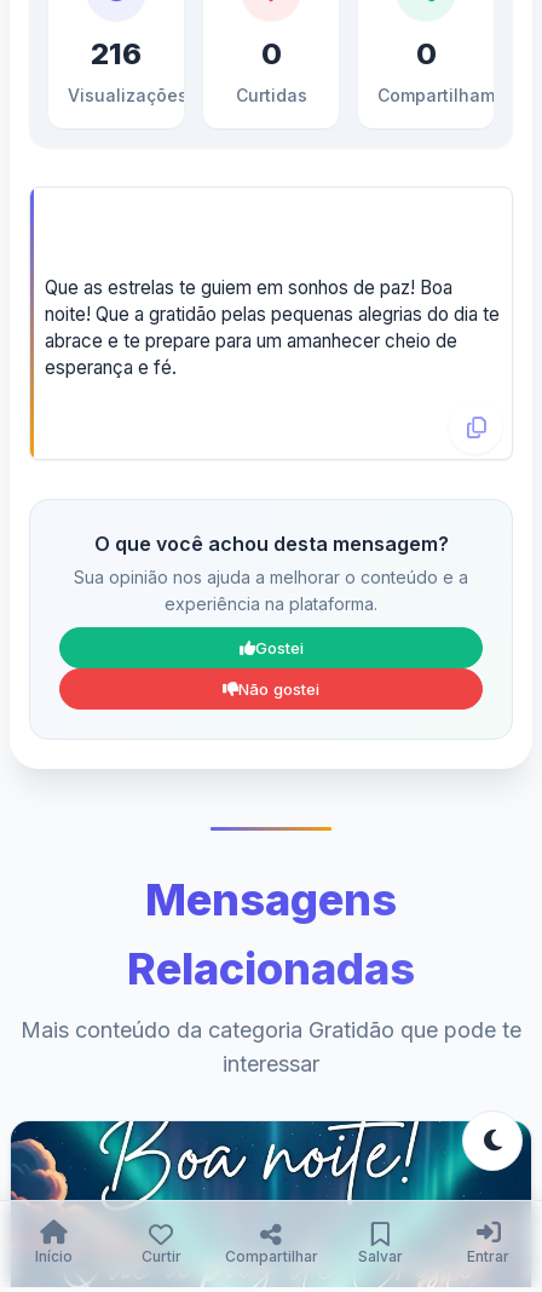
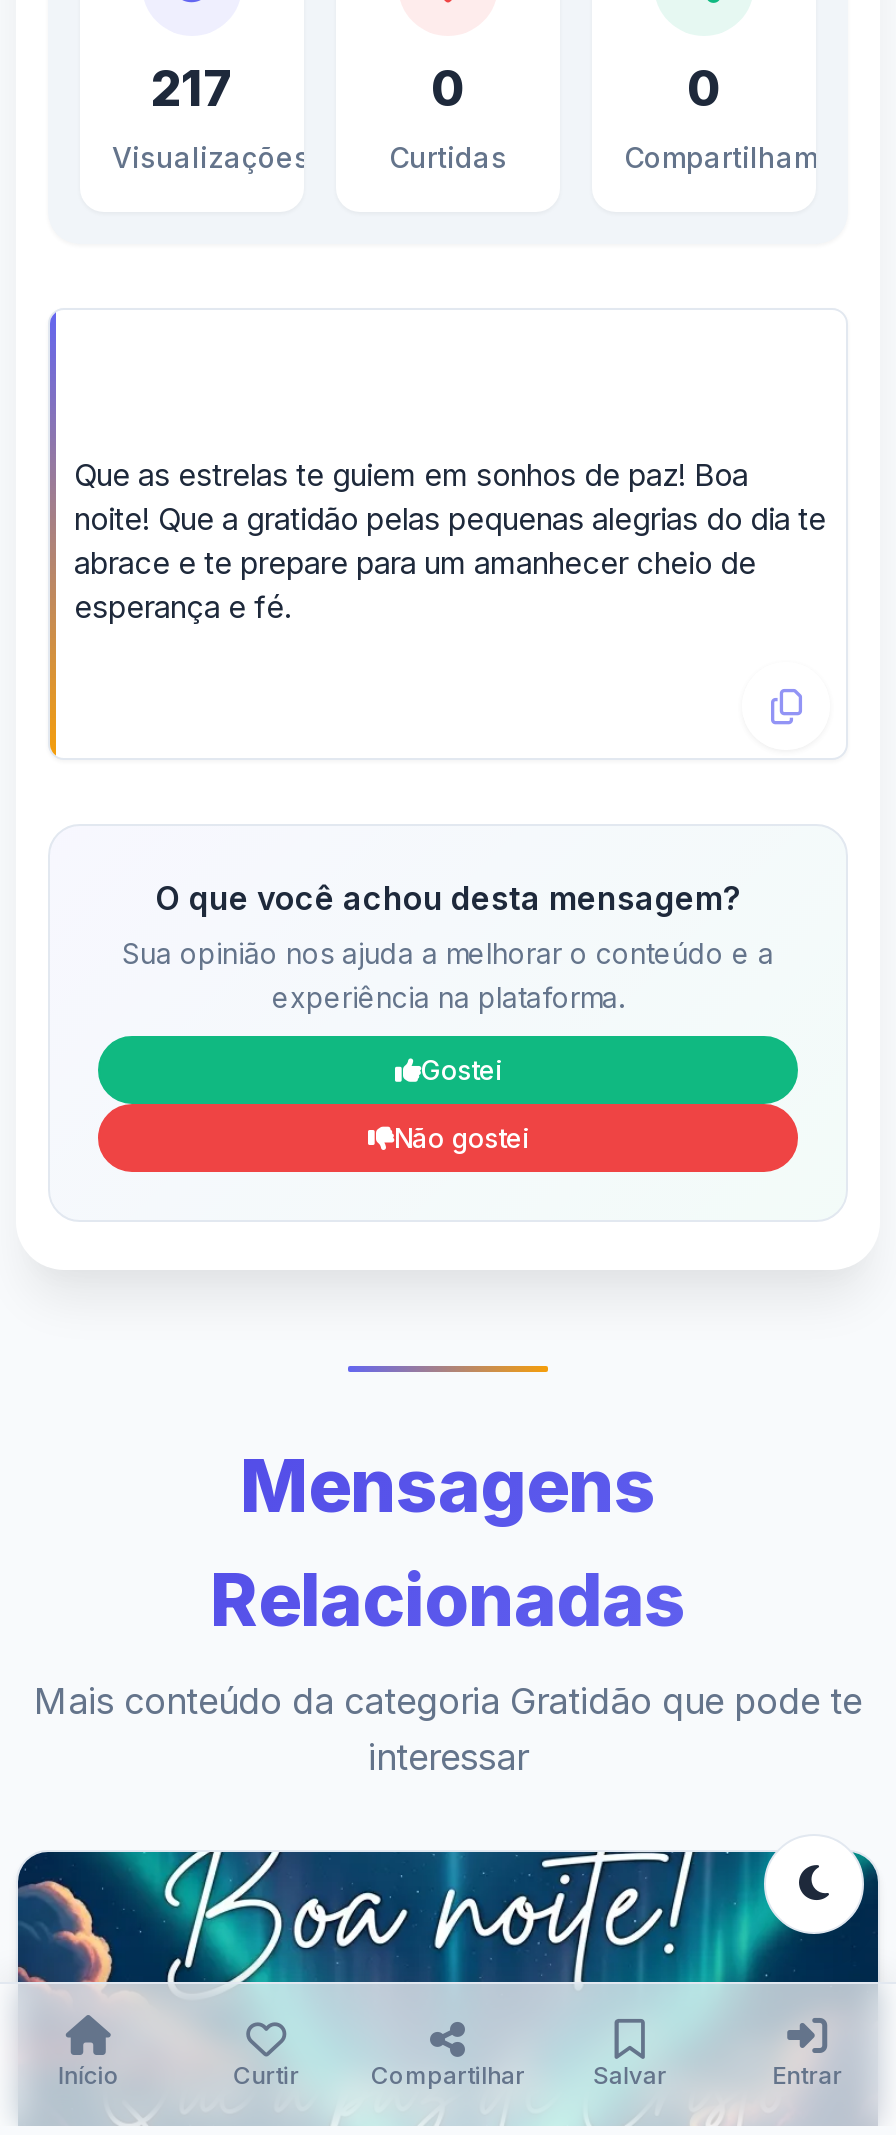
[91,36,142,71] 216 -> [151,60,233,118] 217

